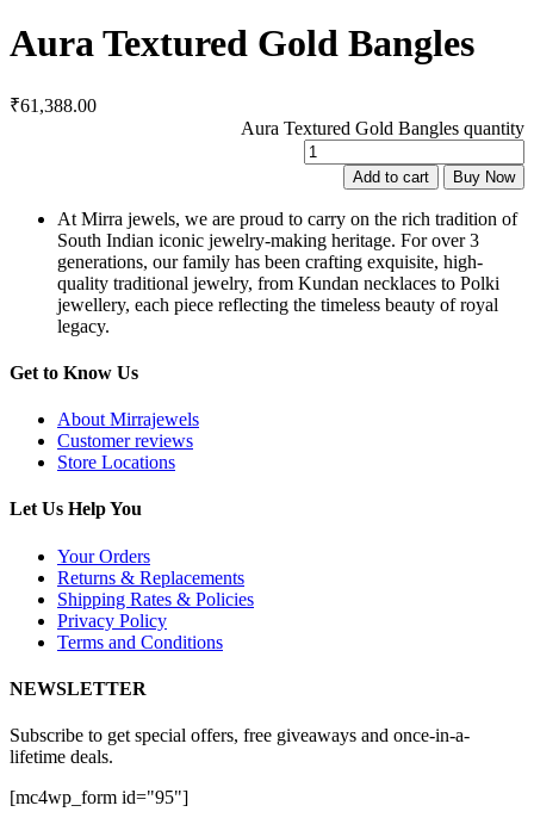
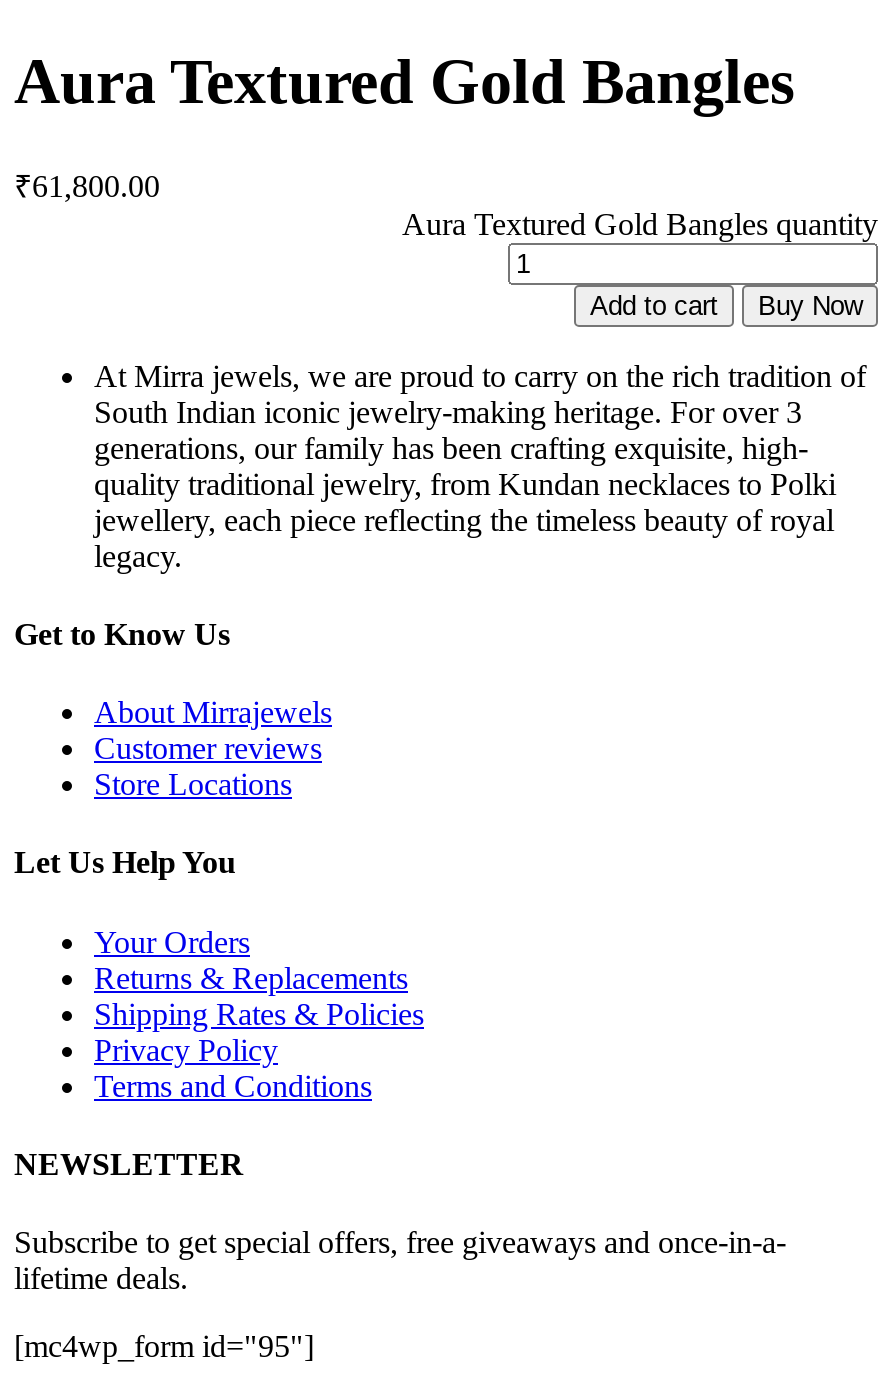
[10,95,97,115] ₹61,388.00 -> [14,168,160,202] ₹61,800.00

